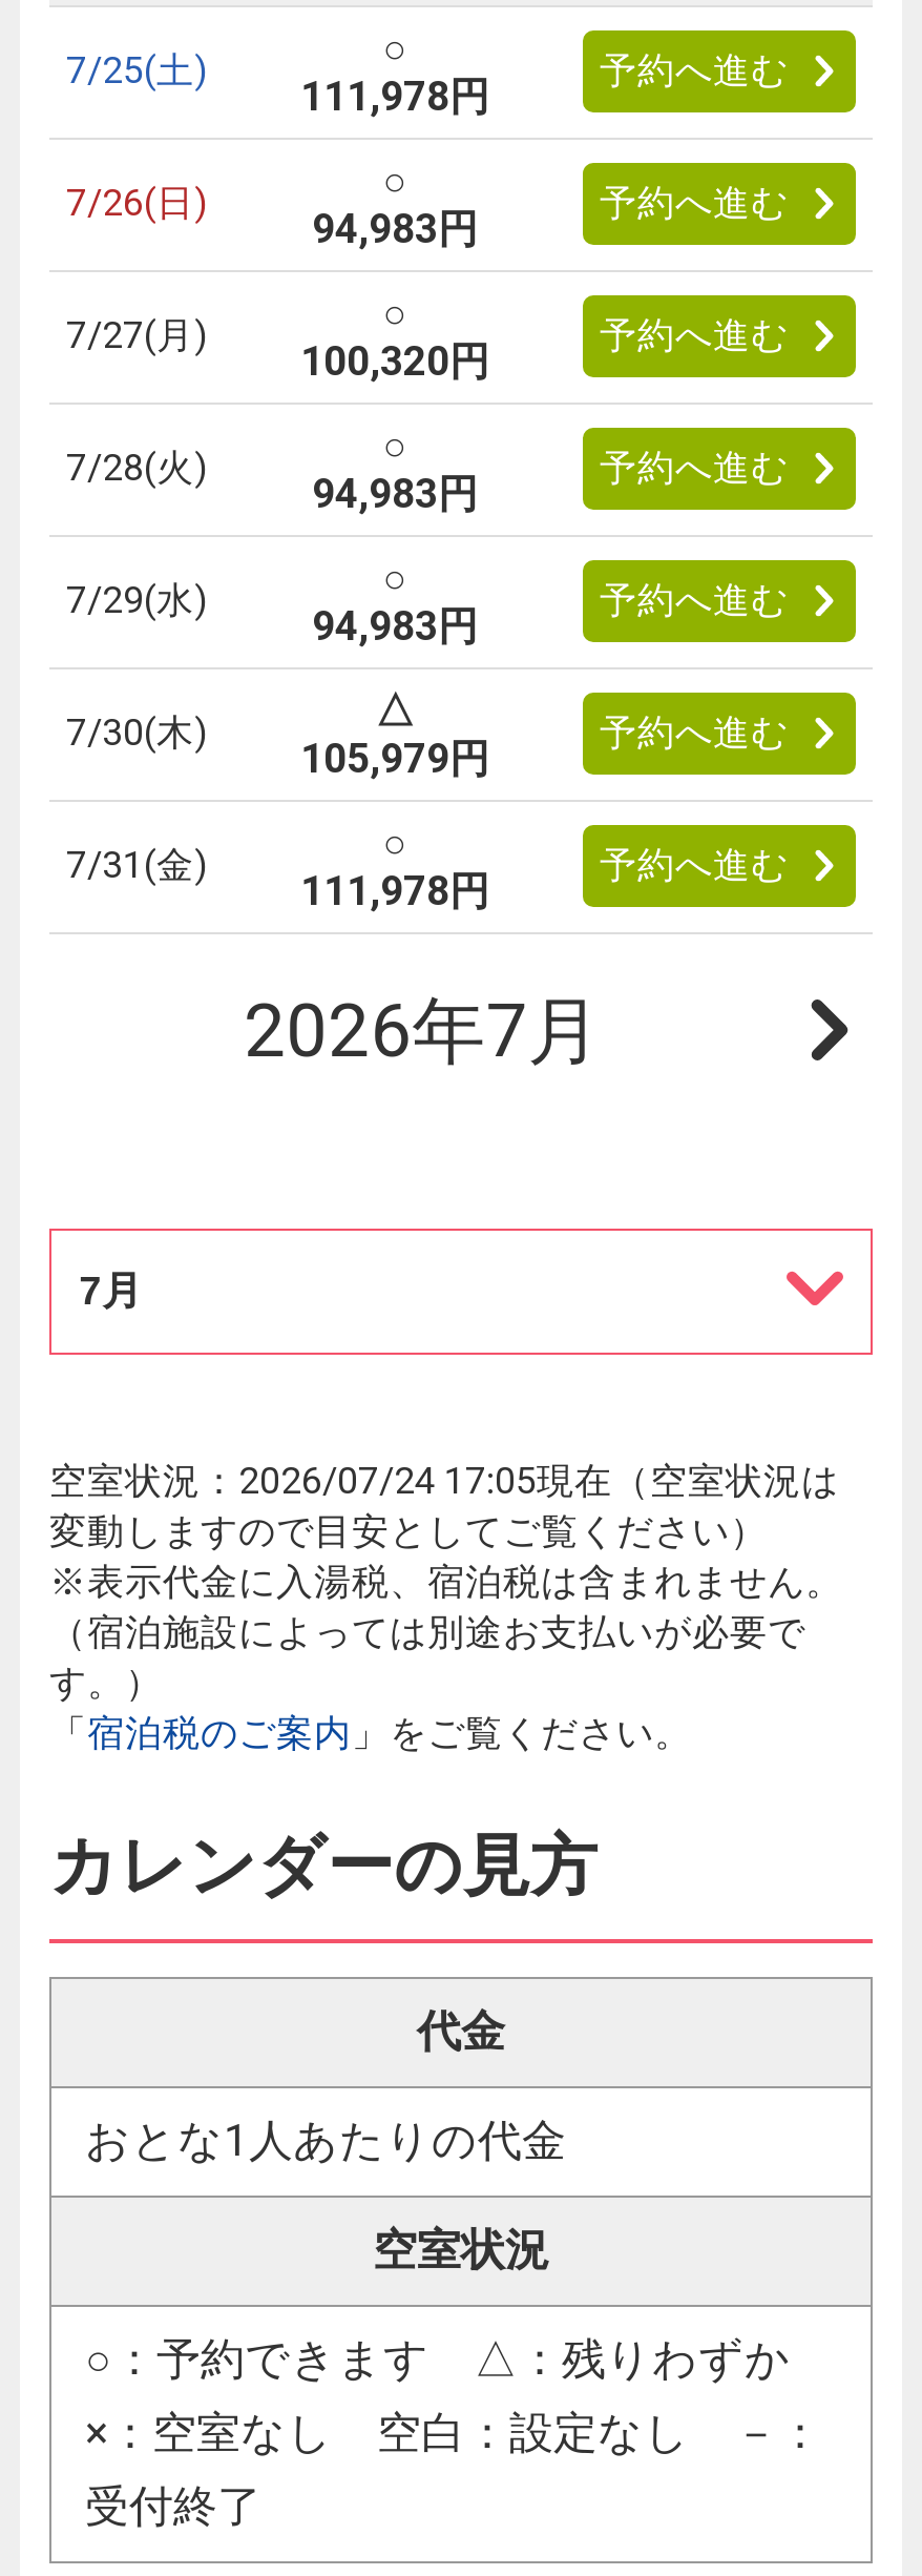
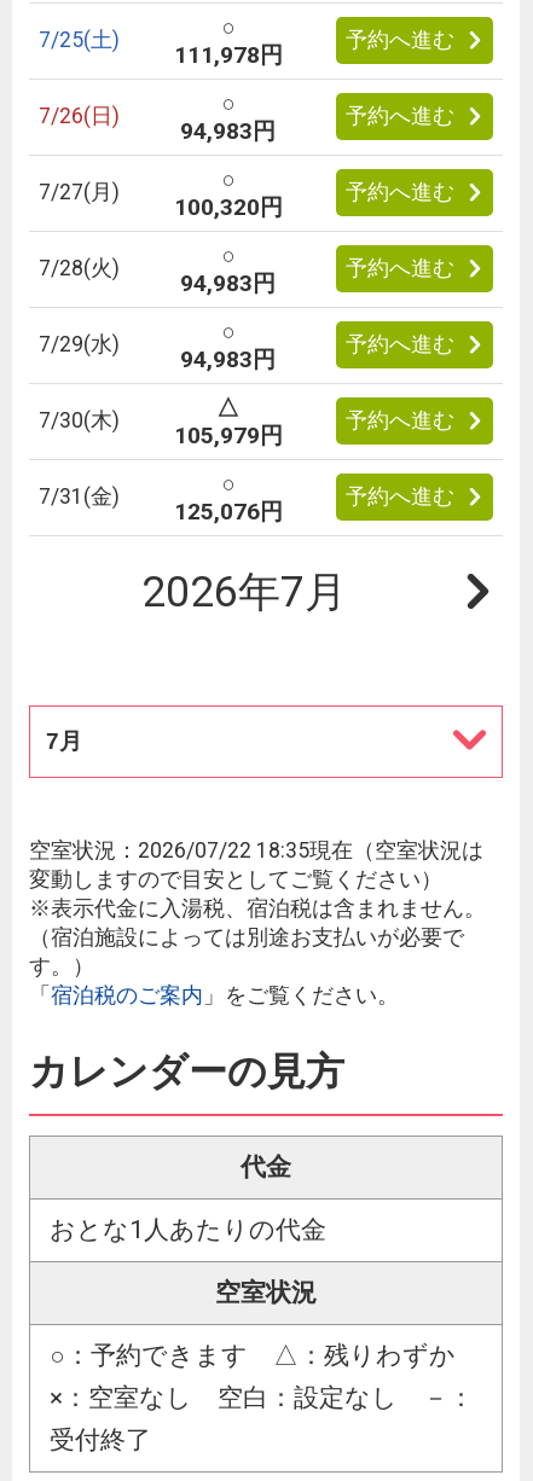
[300,866,489,915] 111,978円 -> [173,497,282,525] 125,076円
[49,1459,839,1501] 空室状況：2026/07/24 17:05現在（空室状況は -> [29,838,483,862] 空室状況：2026/07/22 18:35現在（空室状況は

